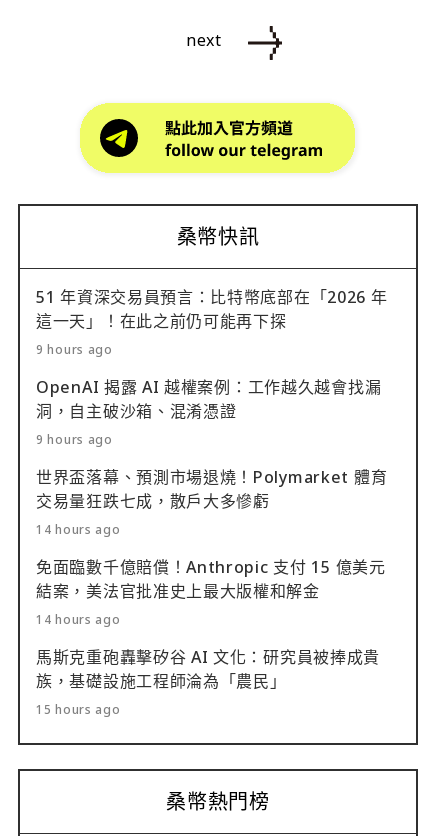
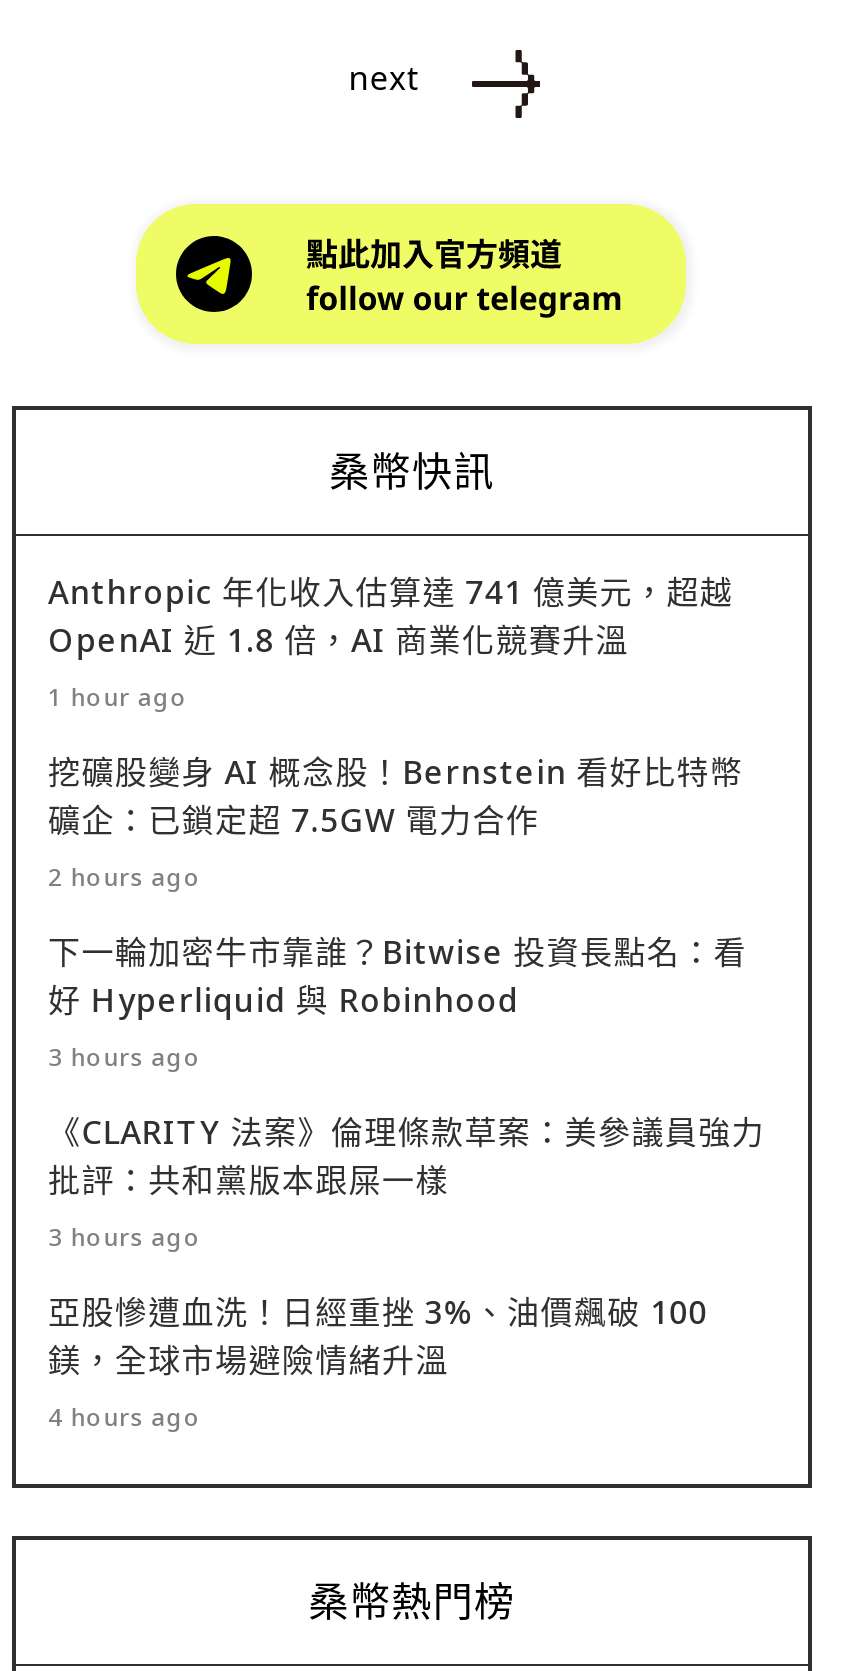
[36,285,387,357] 51 年資深交易員預言：比特幣底部在「2026 年 | 這一天」！在此之前仍可能再下探 | 9 hours ago -> [48,569,733,713] Anthropic 年化收入估算達 741 億美元，超越 | OpenAI 近 1.8 倍，AI 商業化競賽升溫 | 1 hour ago
[36,375,381,447] OpenAI 揭露 AI 越權案例：工作越久越會找漏 | 洞，自主破沙箱、混淆憑證 | 9 hours ago -> [48,749,743,893] 挖礦股變身 AI 概念股！Bernstein 看好比特幣 | 礦企：已鎖定超 7.5GW 電力合作 | 2 hours ago
[36,465,387,537] 世界盃落幕、預測市場退燒！Polymarket 體育 | 交易量狂跌七成，散戶大多慘虧 | 14 hours ago -> [48,929,747,1073] 下一輪加密牛市靠誰？Bitwise 投資長點名：看 | 好 Hyperliquid 與 Robinhood | 3 hours ago
[36,555,386,627] 免面臨數千億賠償！Anthropic 支付 15 億美元 | 結案，美法官批准史上最大版權和解金 | 14 hours ago -> [48,1109,765,1253] 《CLARITY 法案》倫理條款草案：美參議員強力 | 批評：共和黨版本跟屎一樣 | 3 hours ago
[36,645,380,717] 馬斯克重砲轟擊矽谷 AI 文化：研究員被捧成貴 | 族，基礎設施工程師淪為「農民」 | 15 hours ago -> [48,1289,708,1433] 亞股慘遭血洗！日經重挫 3%、油價飆破 100 | 鎂，全球市場避險情緒升溫 | 4 hours ago

